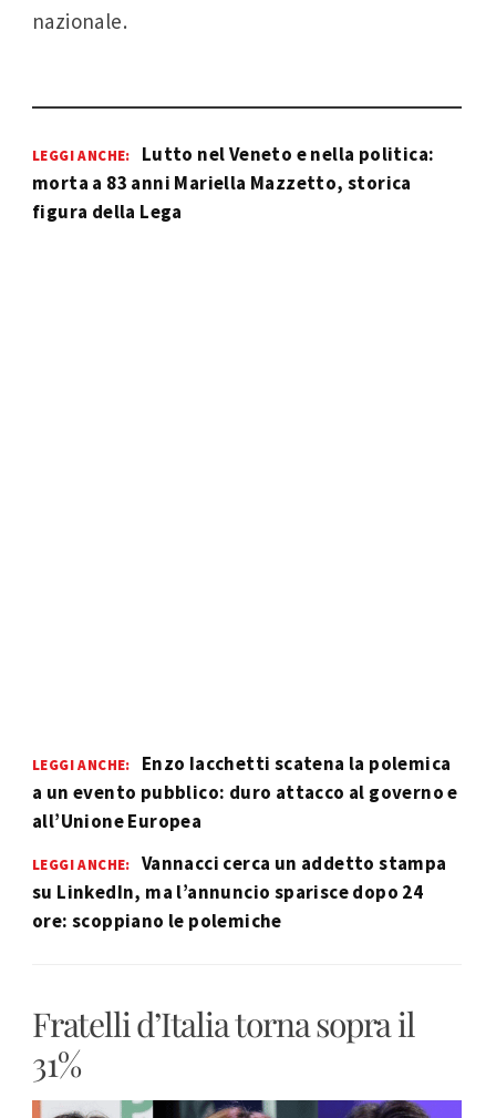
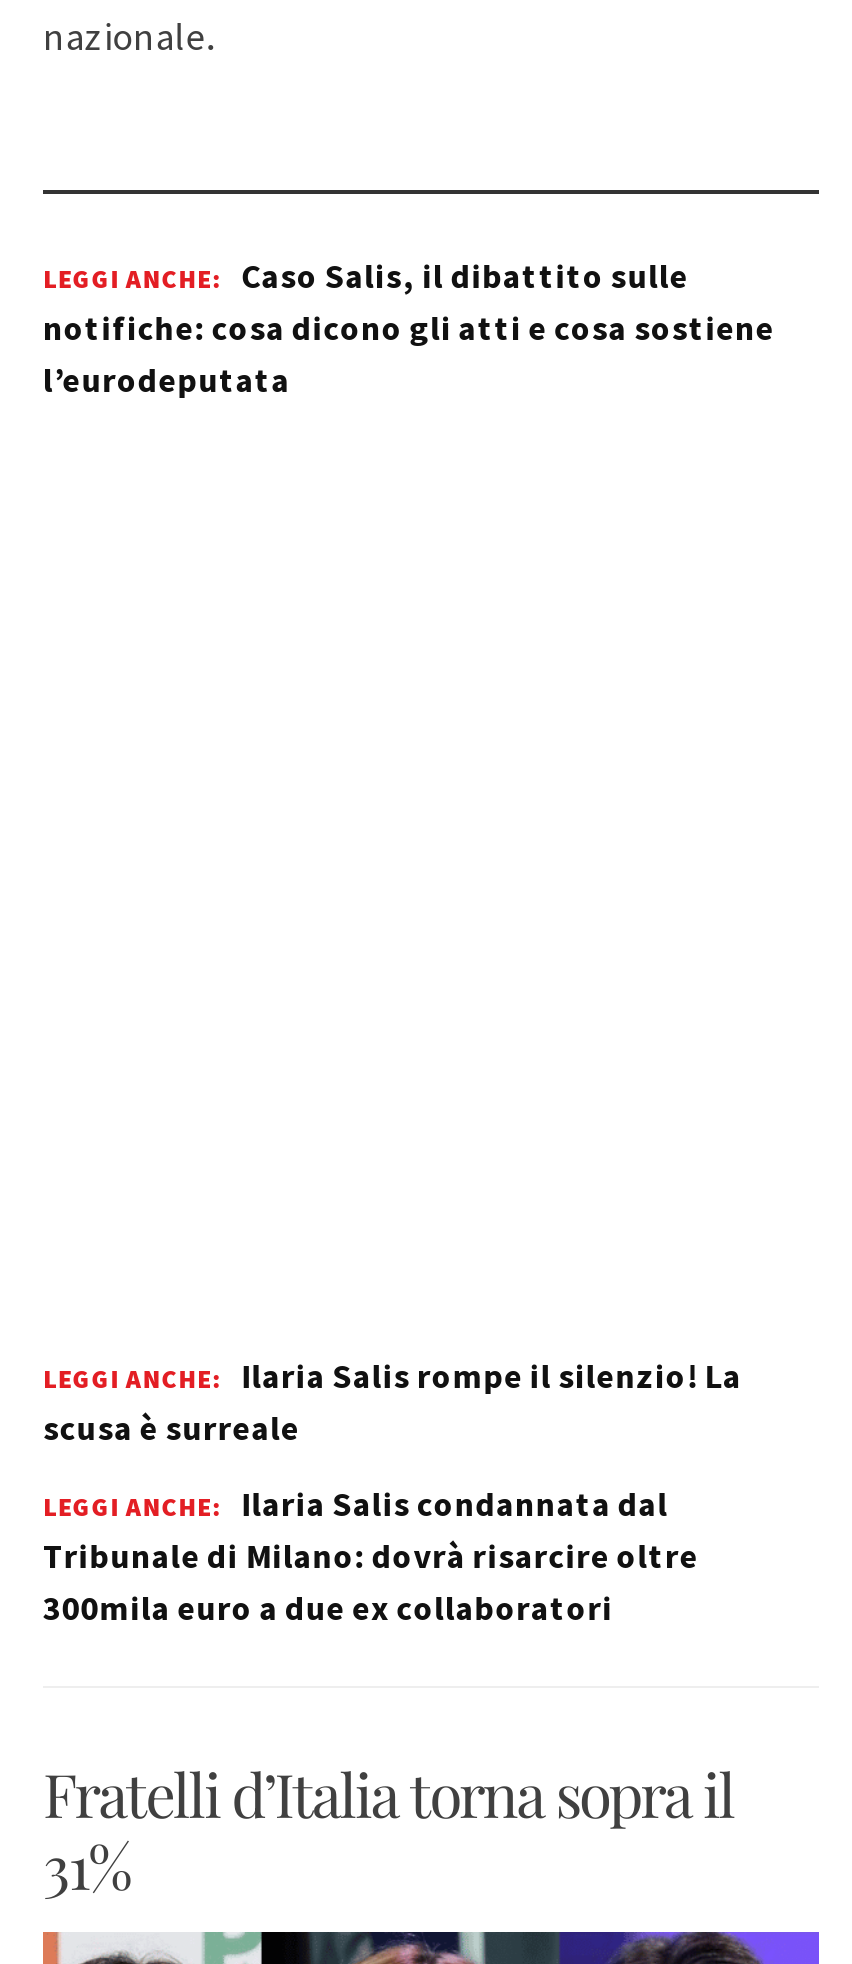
[32,142,434,224] LEGGI ANCHE: Lutto nel Veneto e nella politica: | morta a 83 anni Mariella Mazzetto, storica | figura della Lega -> [43,254,775,402] LEGGI ANCHE: Caso Salis, il dibattito sulle | notifiche: cosa dicono gli atti e cosa sostiene | l’eurodeputata
[32,751,458,833] LEGGI ANCHE: Enzo Iacchetti scatena la polemica | a un evento pubblico: duro attacco al governo e | all’Unione Europea -> [43,1354,742,1450] LEGGI ANCHE: Ilaria Salis rompe il silenzio! La | scusa è surreale
[32,851,447,933] LEGGI ANCHE: Vannacci cerca un addetto stampa | su LinkedIn, ma l’annuncio sparisce dopo 24 | ore: scoppiano le polemiche -> [43,1482,699,1630] LEGGI ANCHE: Ilaria Salis condannata dal | Tribunale di Milano: dovrà risarcire oltre | 300mila euro a due ex collaboratori

